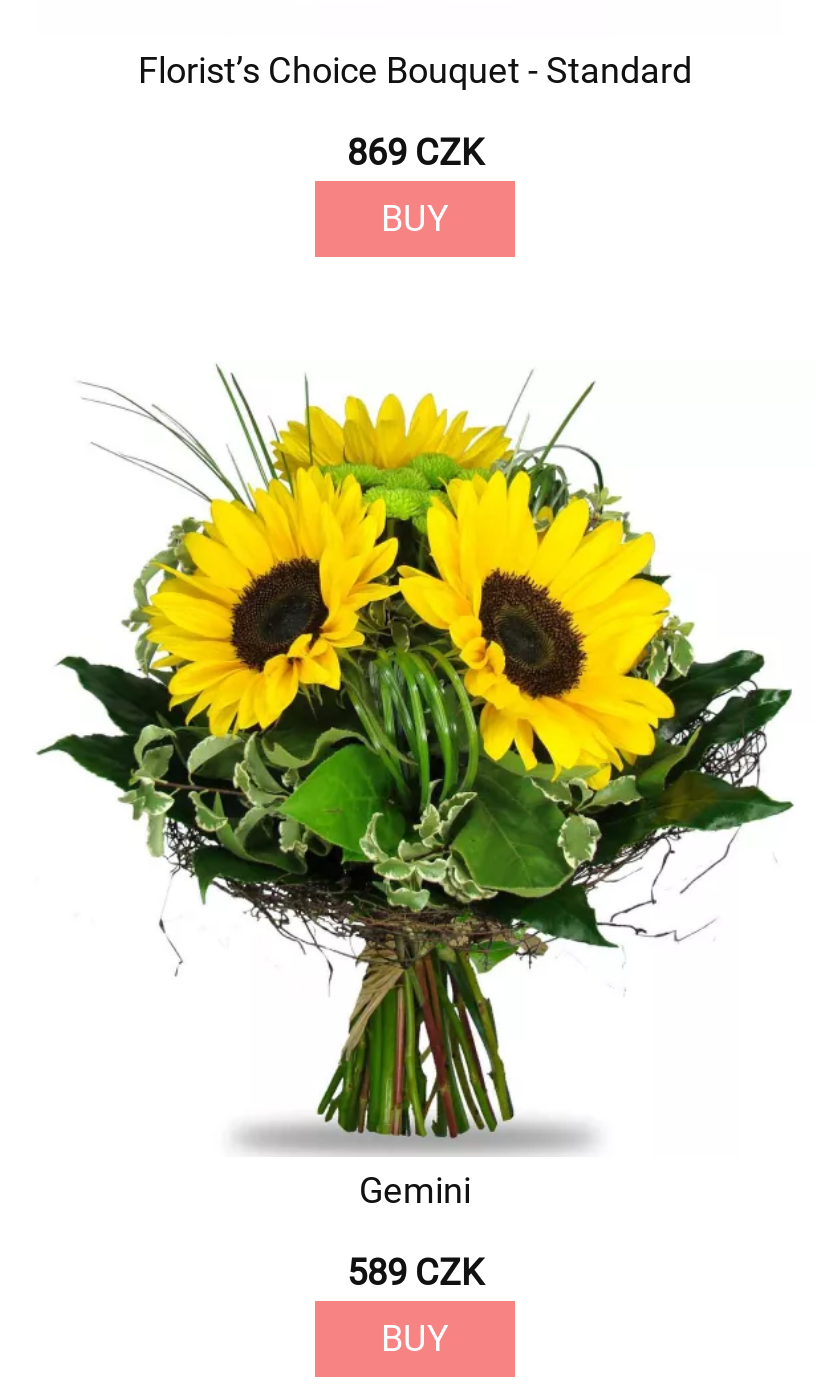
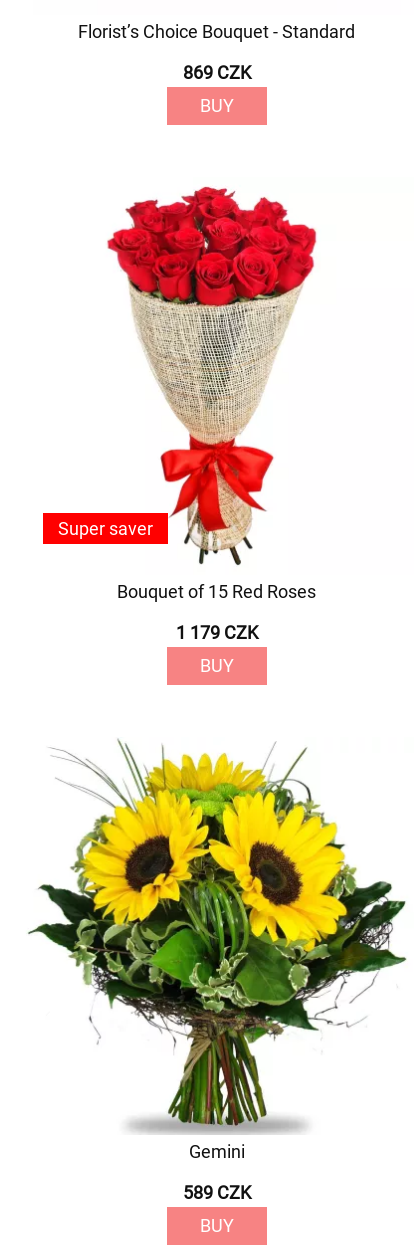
none -> [58,186,317,566] [image] | Super saver
none -> [117,581,316,676] Bouquet of 15 Red Roses | 1 179 CZK | BUY

